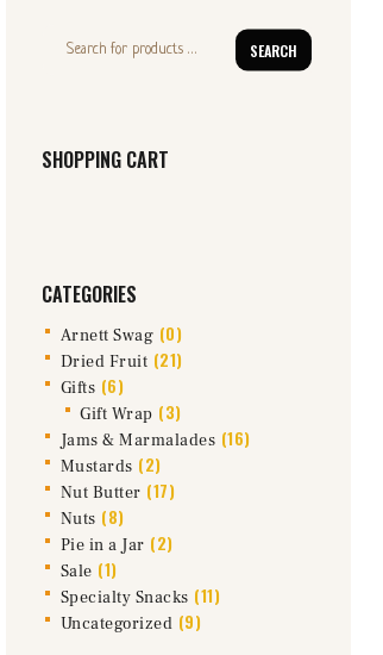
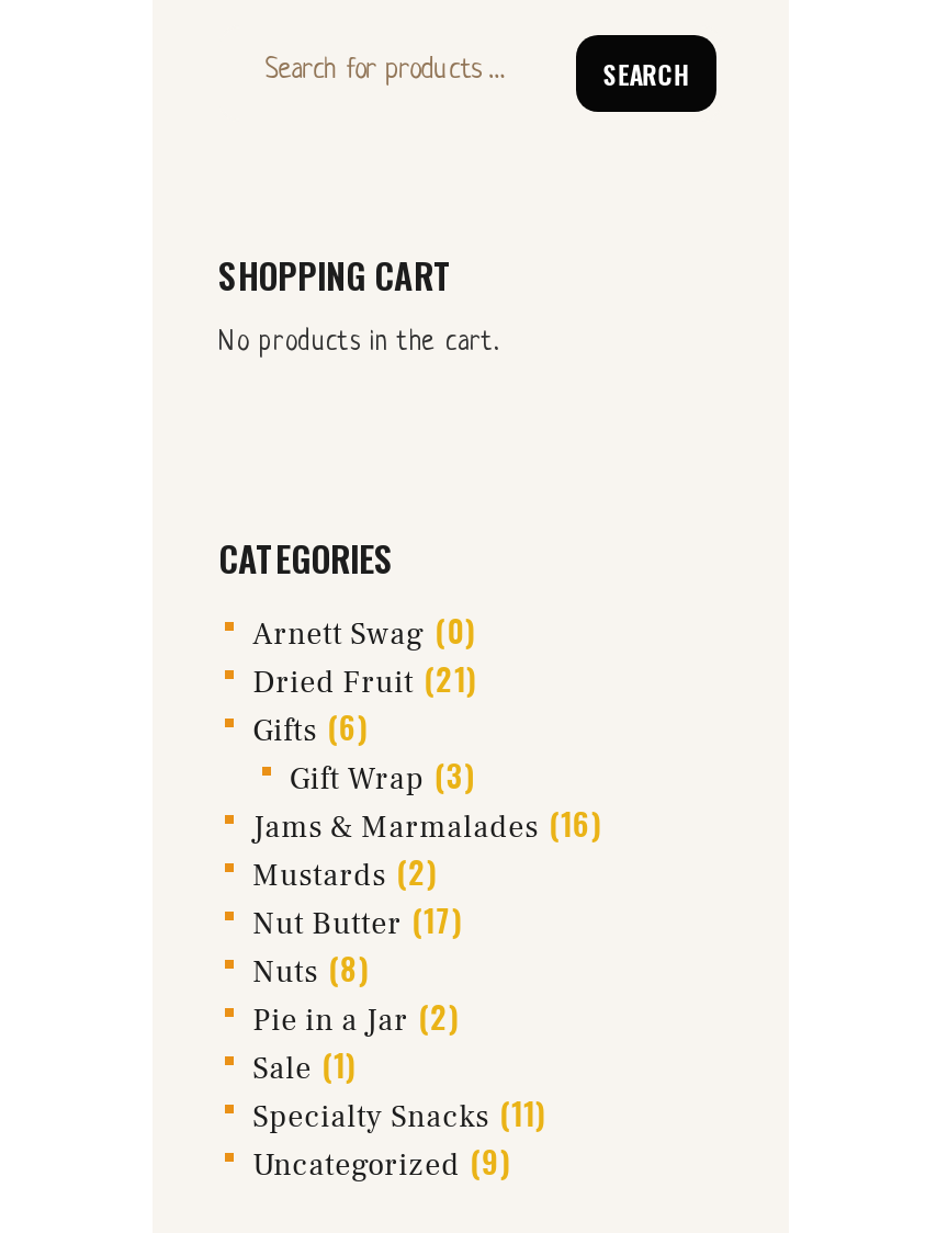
none -> [218,327,497,358] No products in the cart.

